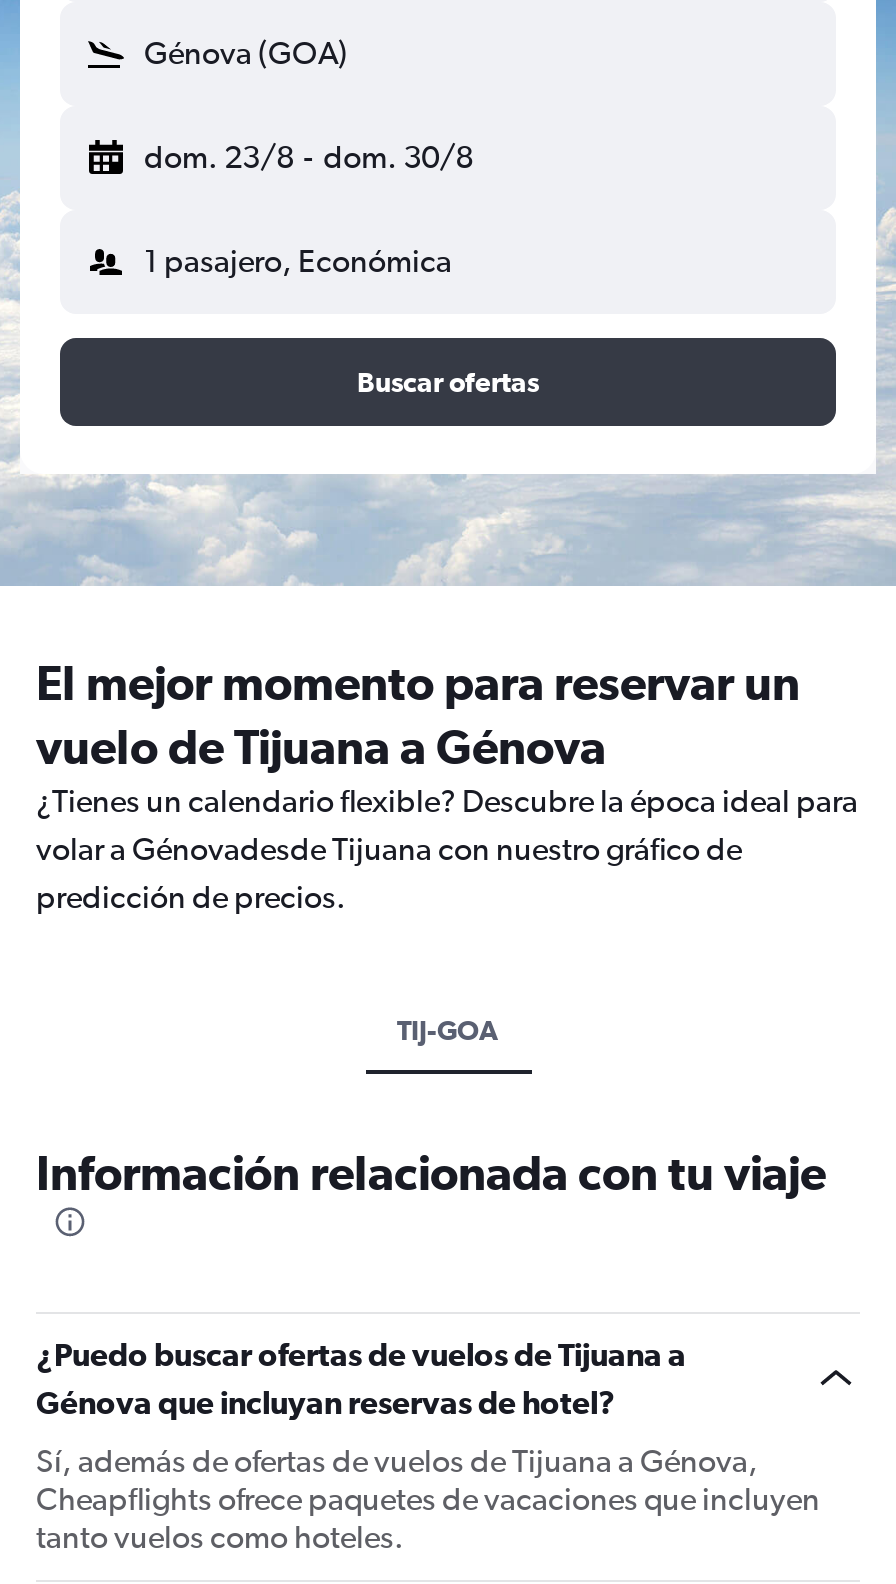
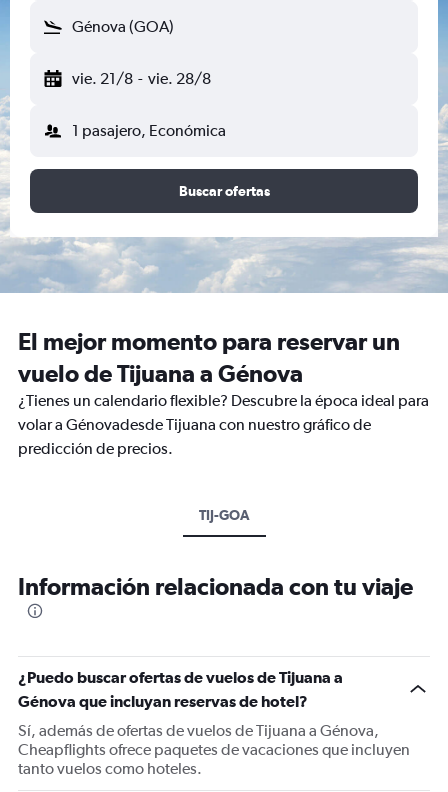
[144,138,473,176] dom. 23/8 - dom. 30/8 -> [72,69,211,88] vie. 21/8 - vie. 28/8

